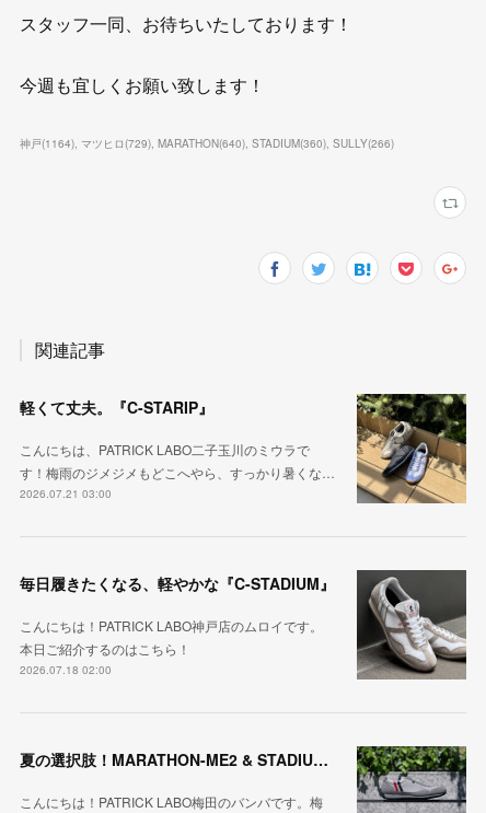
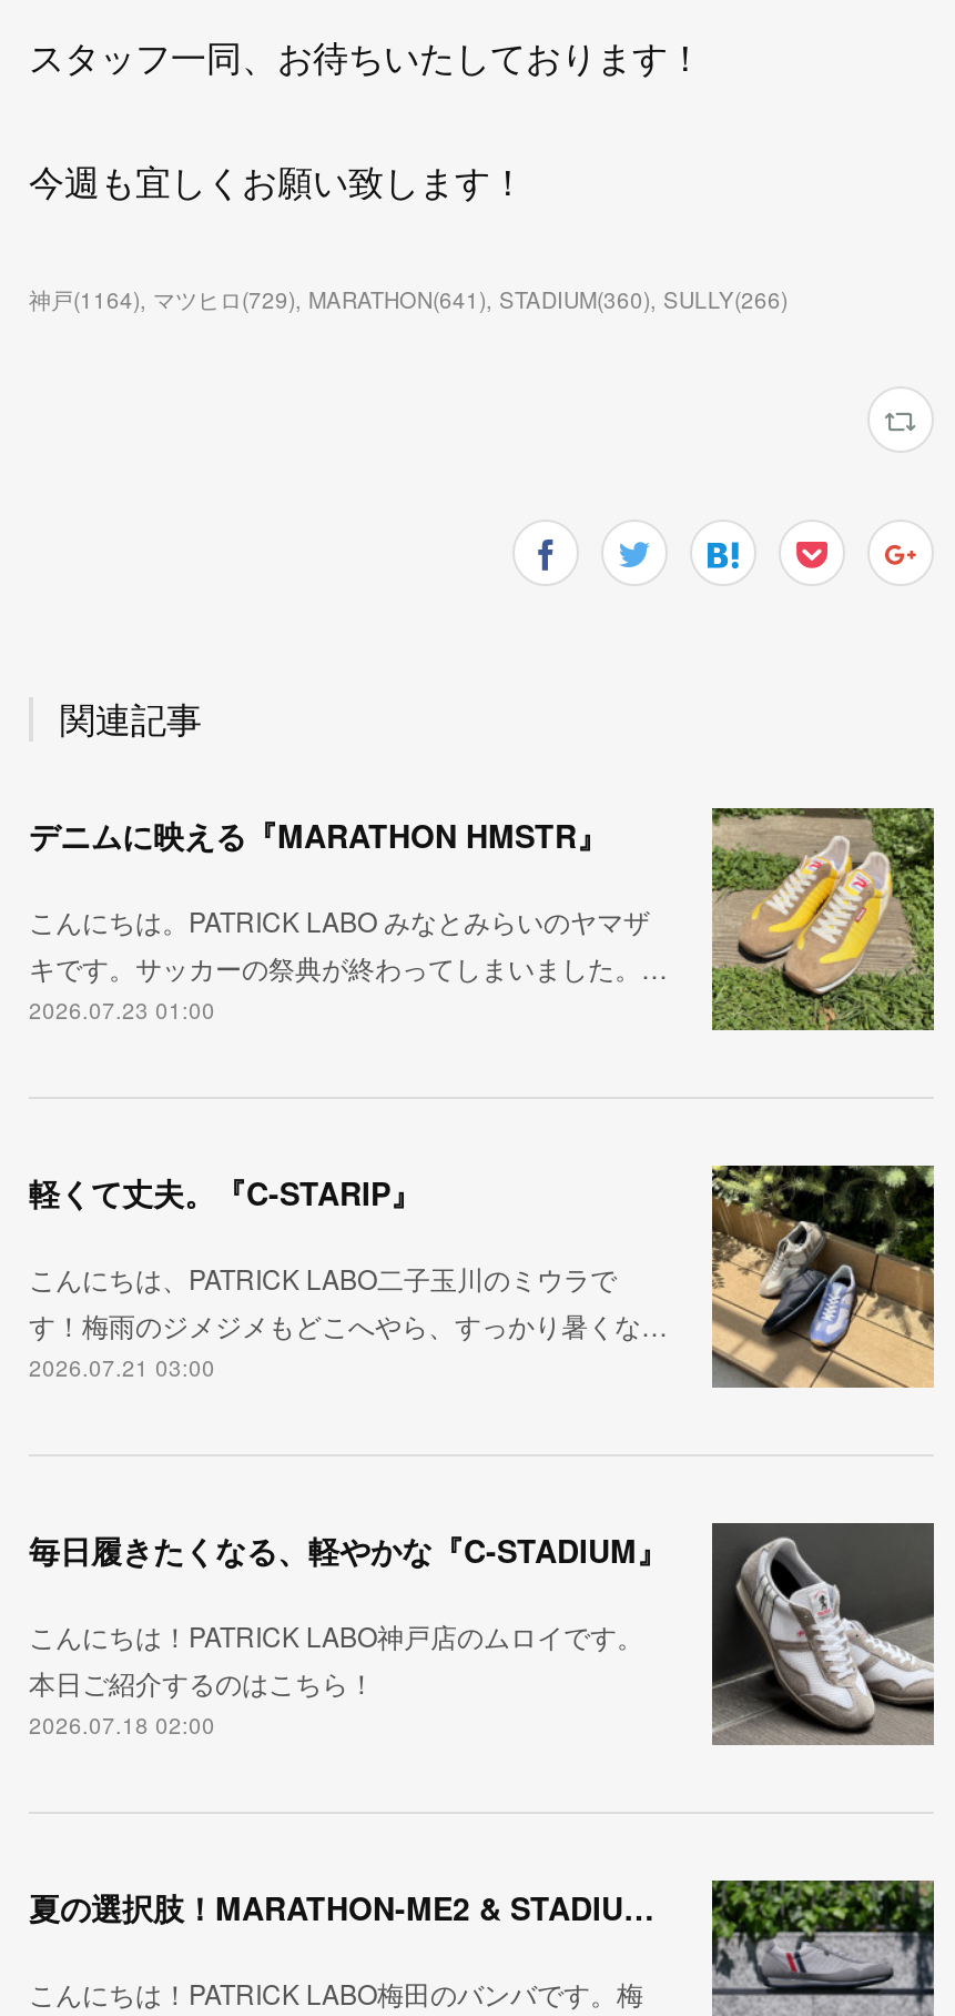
[20,136,394,151] 神戸(1164) マツヒロ(729) MARATHON(640) STADIUM(360) SULLY(266) -> [29,284,788,315] 神戸(1164) マツヒロ(729) MARATHON(641) STADIUM(360) SULLY(266)
none -> [29,806,936,1032] [image] | デニムに映える『MARATHON HMSTR』 | こんにちは。PATRICK LABO みなとみらいのヤマザ | キです。サッカーの祭典が終わってしまいました。… | 2026.07.23 01:00

